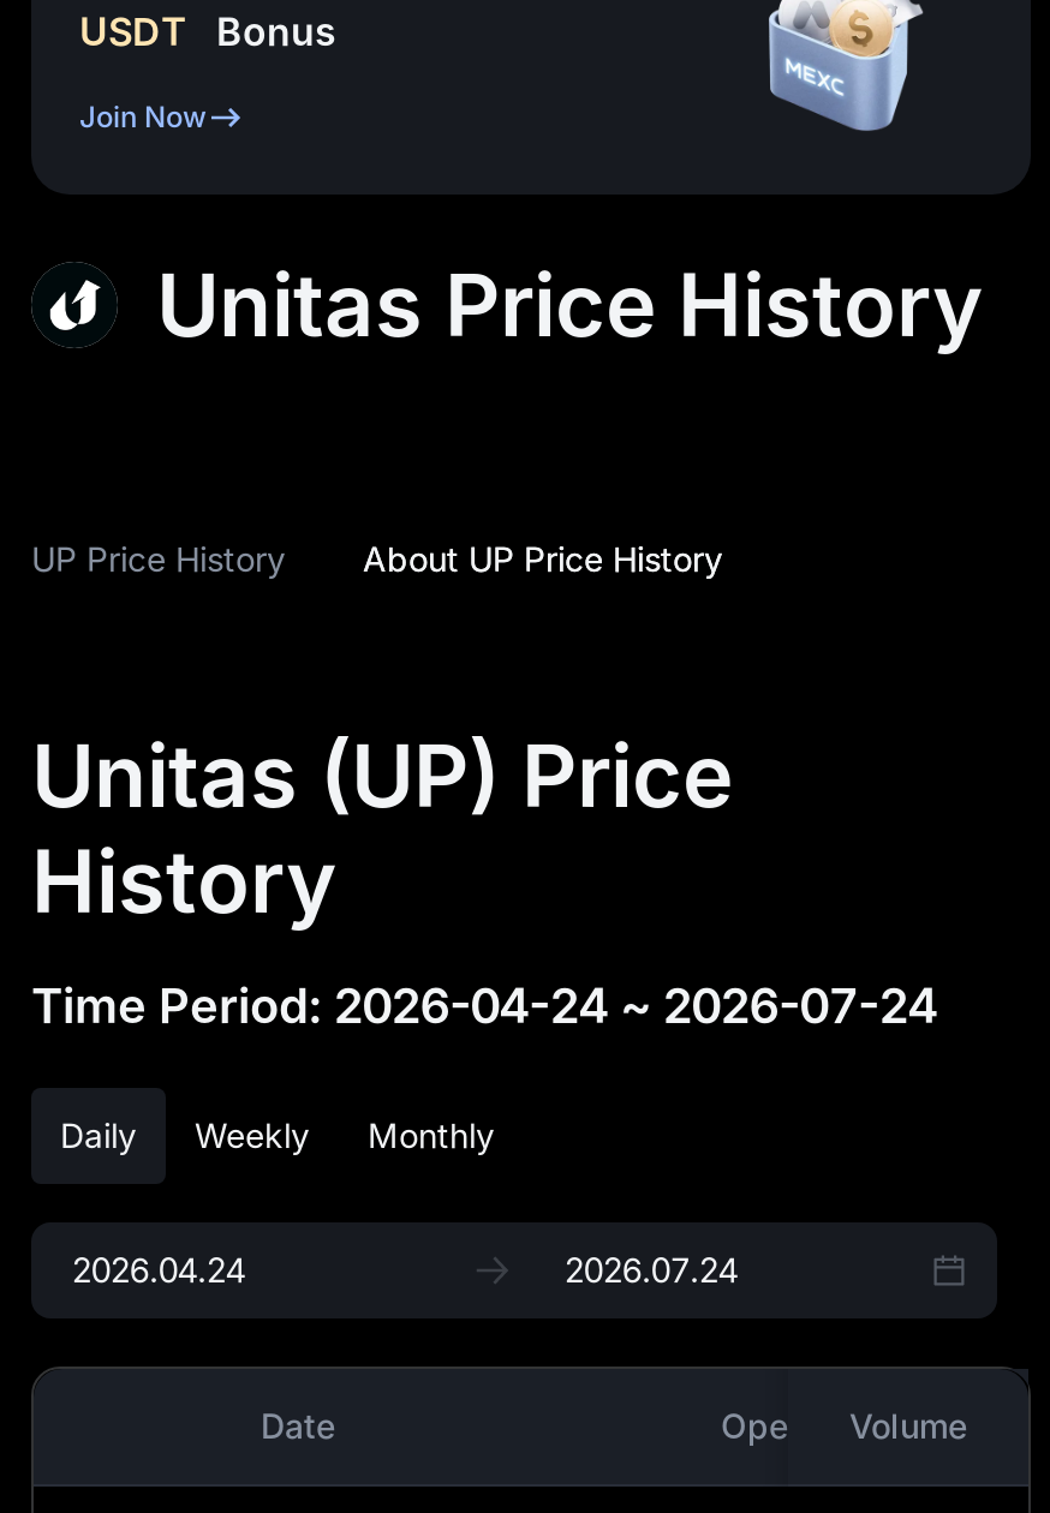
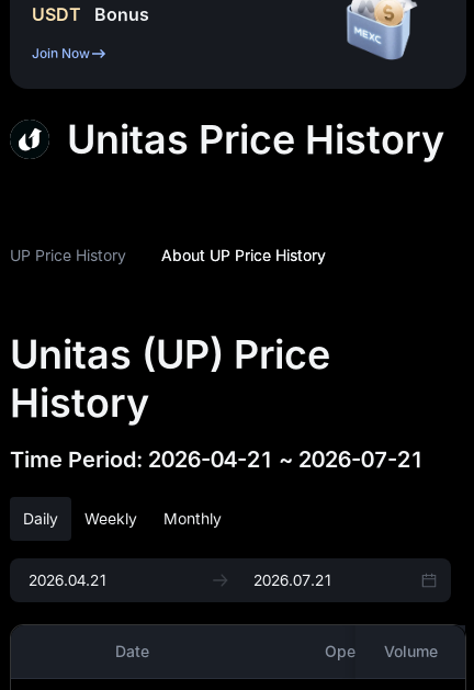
[31,977,937,1035] Time Period: 2026-04-24 ~ 2026-07-24 -> [10,446,424,473] Time Period: 2026-04-21 ~ 2026-07-21

